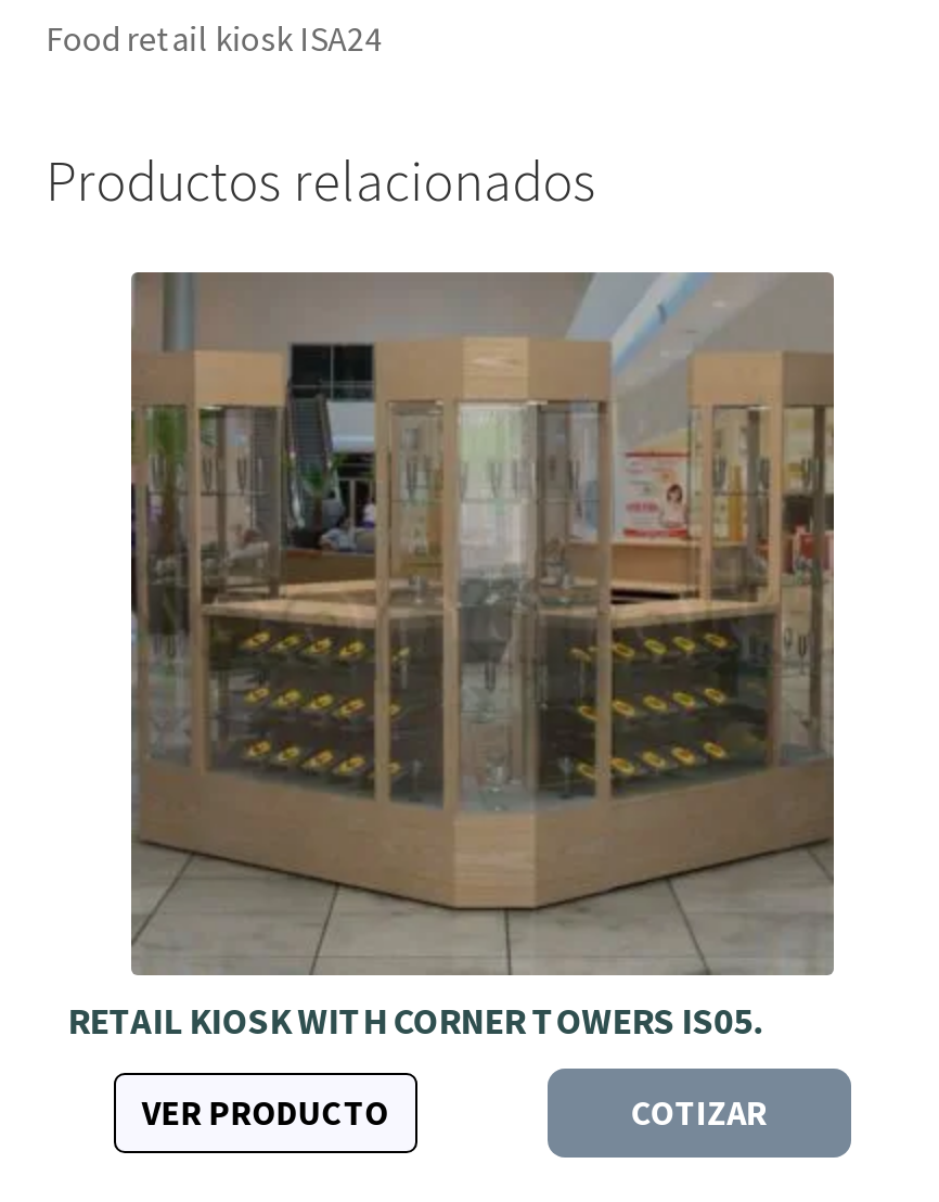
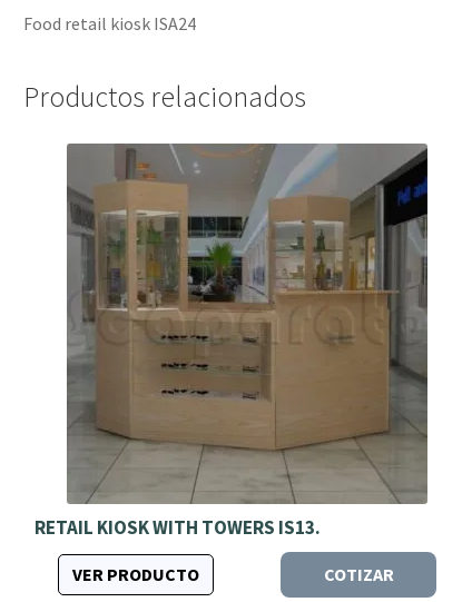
[67,272,836,1045] [image] | RETAIL KIOSK WITH CORNER TOWERS IS05. -> [34,144,429,540] [image] | RETAIL KIOSK WITH TOWERS IS13.

